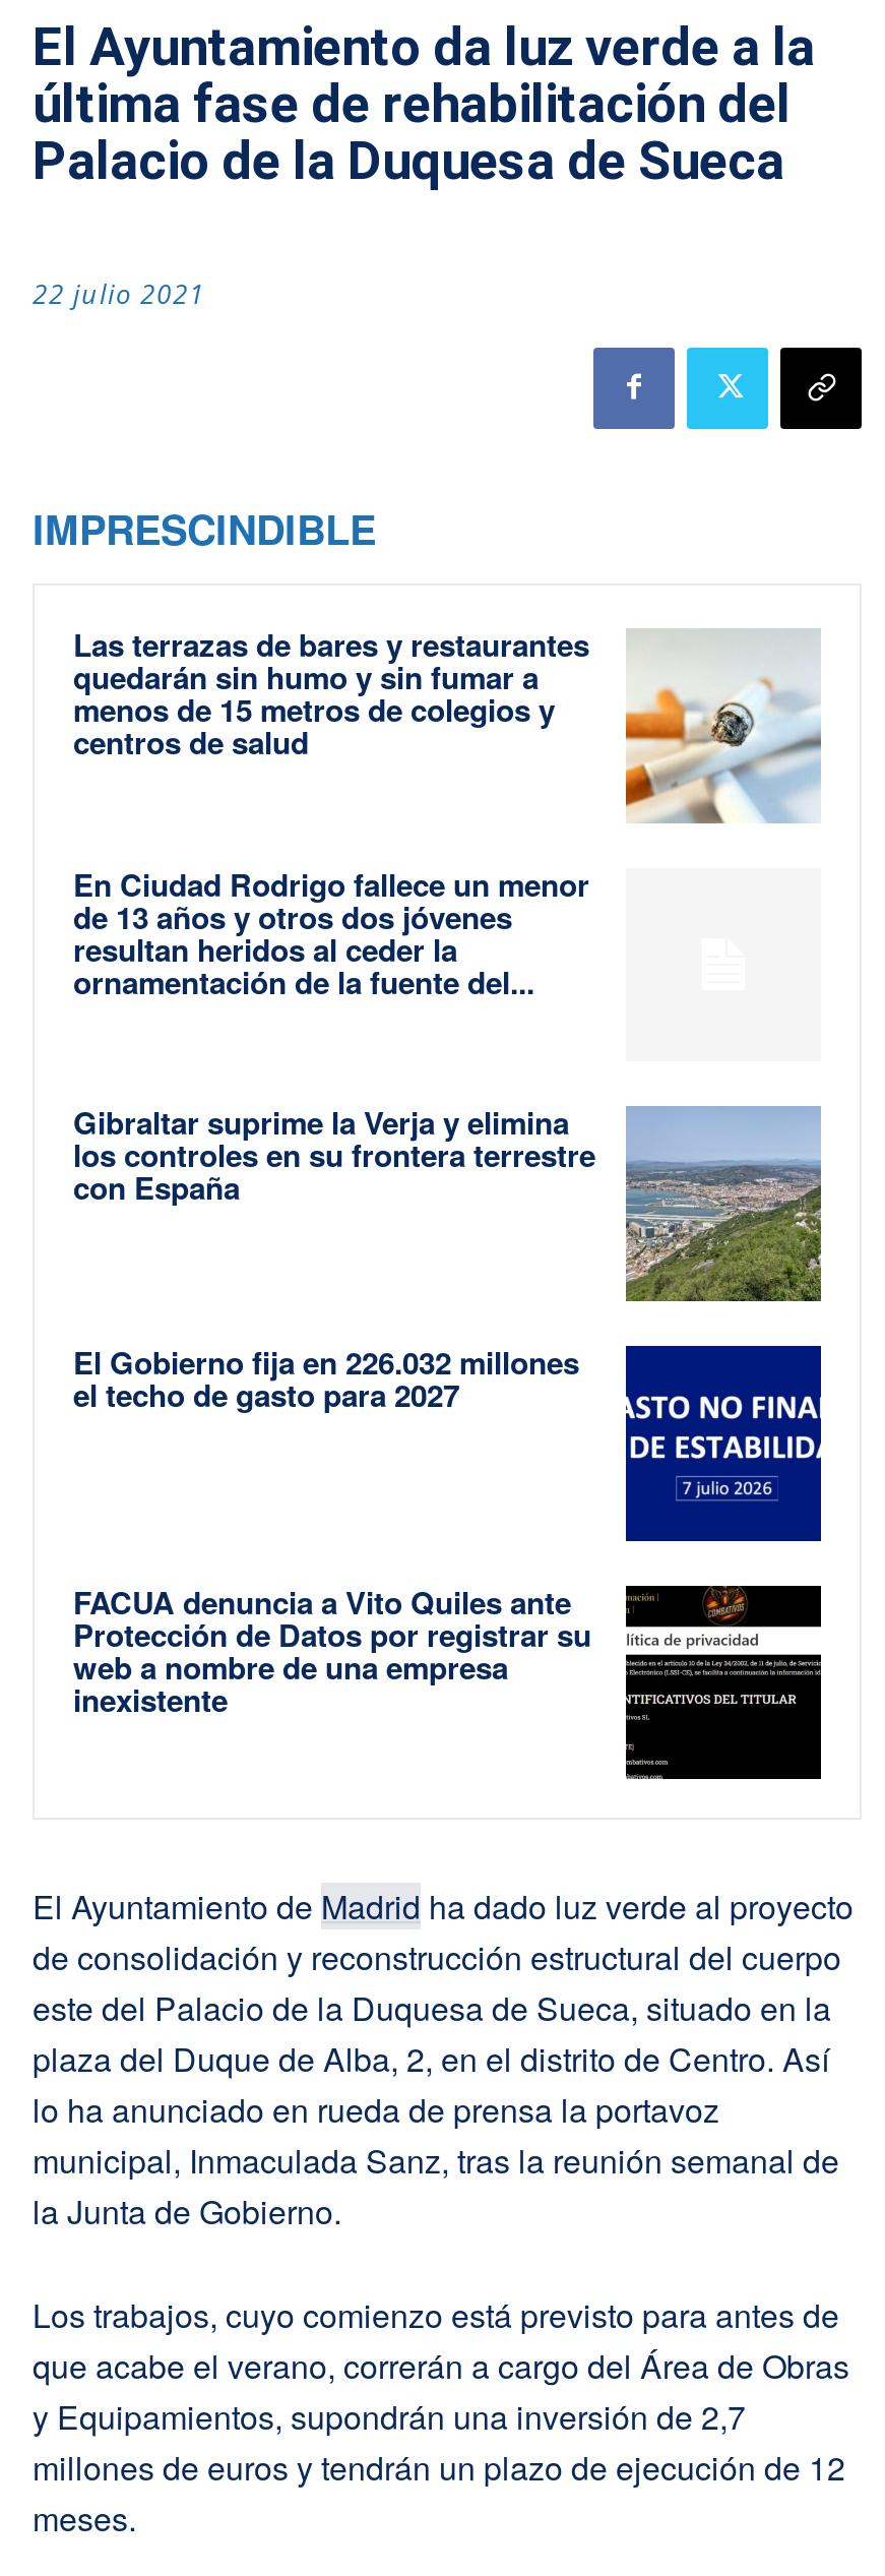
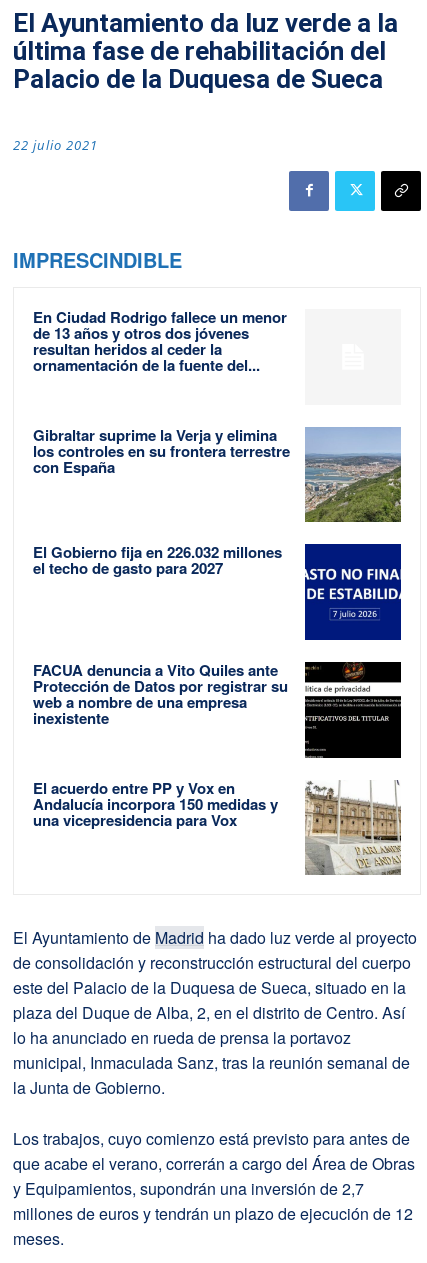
[73,622,823,825] [image] | Las terrazas de bares y restaurantes | quedarán sin humo y sin fumar a | menos de 15 metros de colegios y | centros de salud -> none
moved [73,861,825,1721] -> [33,306,403,729]: [image] | En Ciudad Rodrigo fallece un menor | de 13 años y otros dos jóvenes | ... | web a nombre de una empresa | inexistente
none -> [33,776,402,876] [image] | El acuerdo entre PP y Vox en | Andalucía incorpora 150 medidas y | una vicepresidencia para Vox

